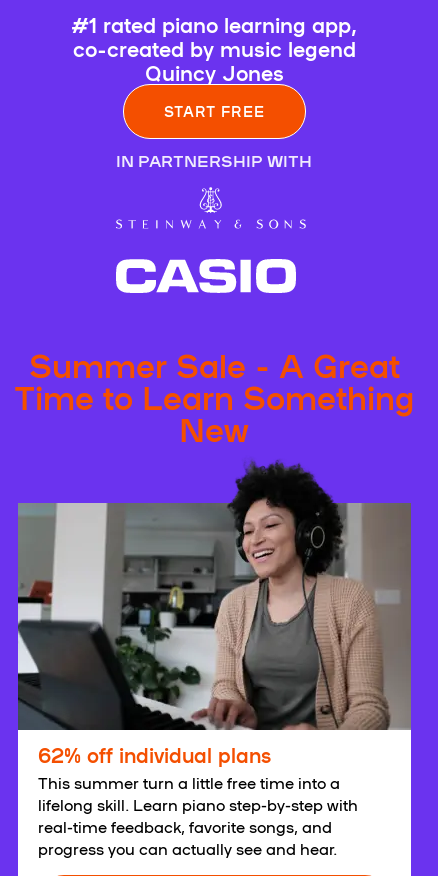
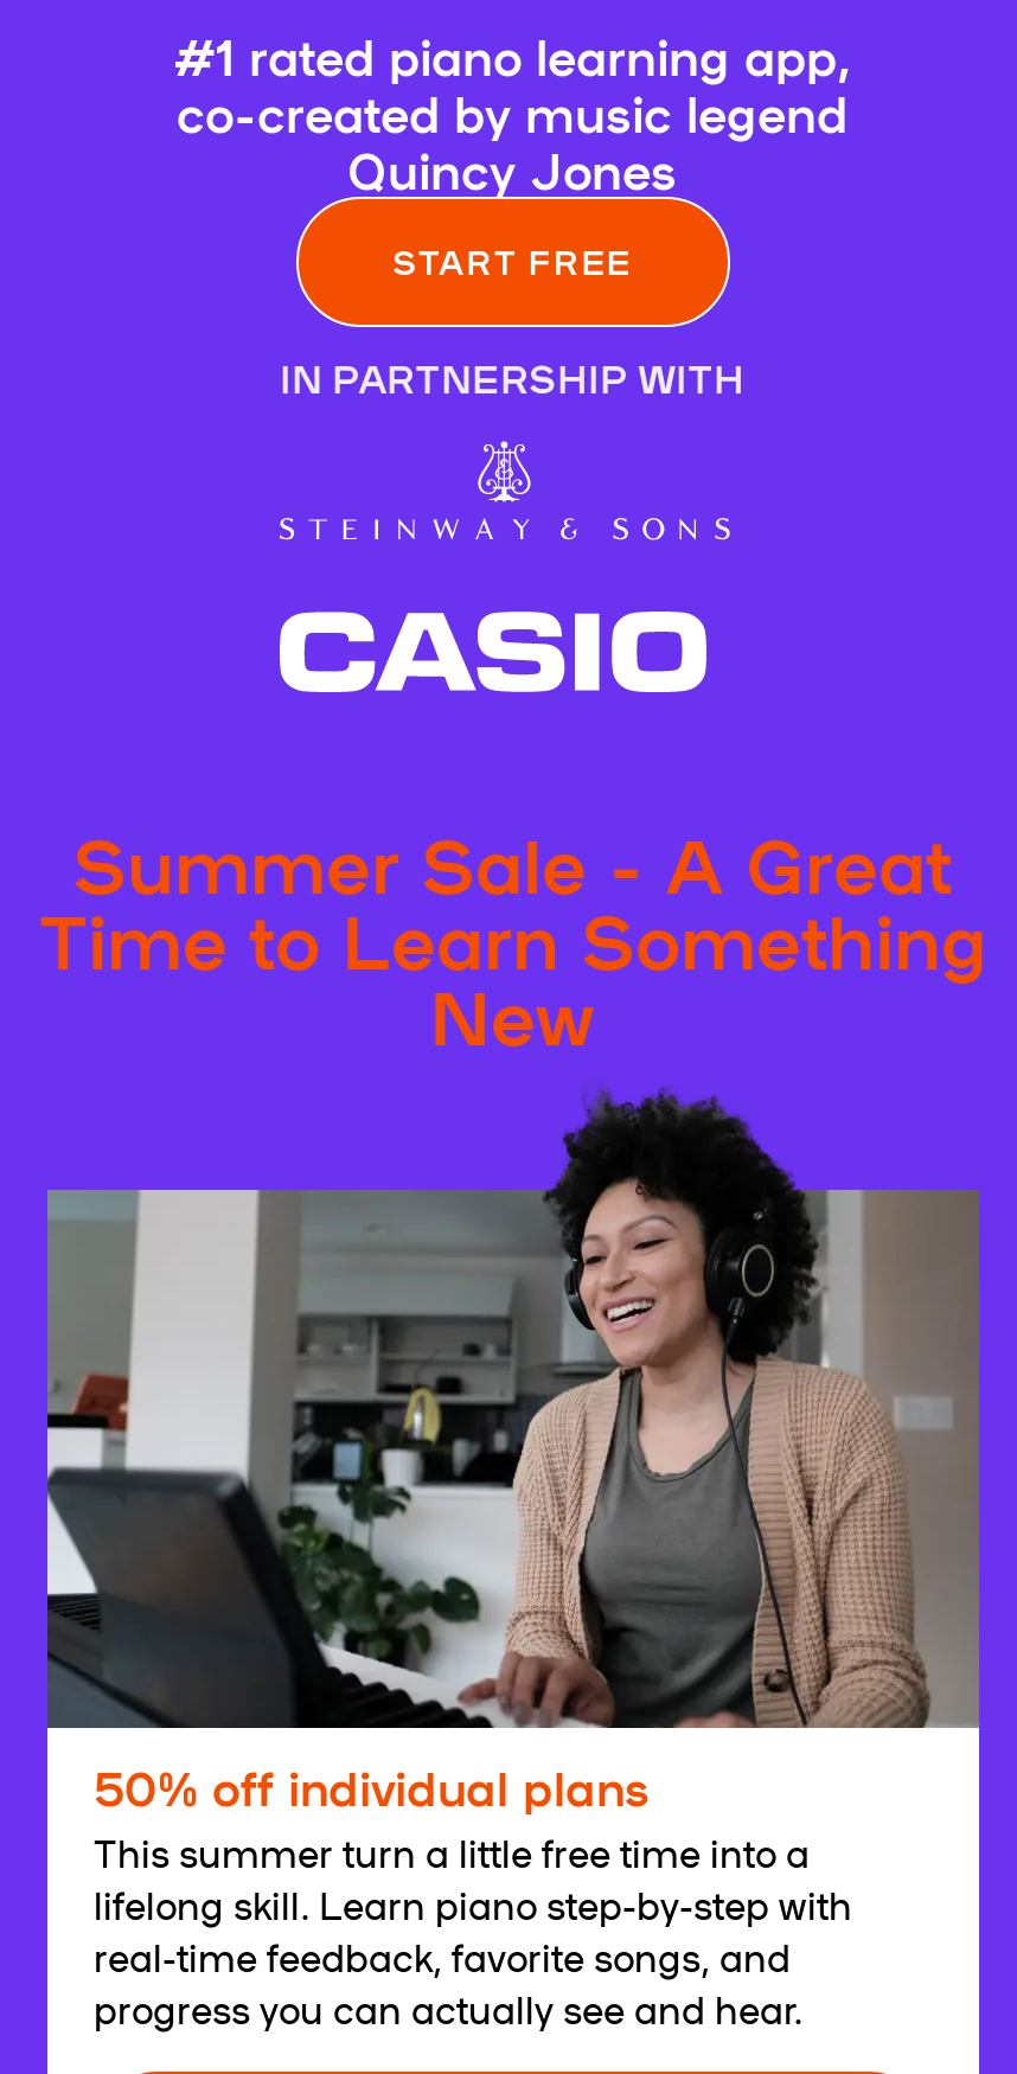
[37,739,270,767] 62% off individual plans -> [94,1750,648,1817] 50% off individual plans

